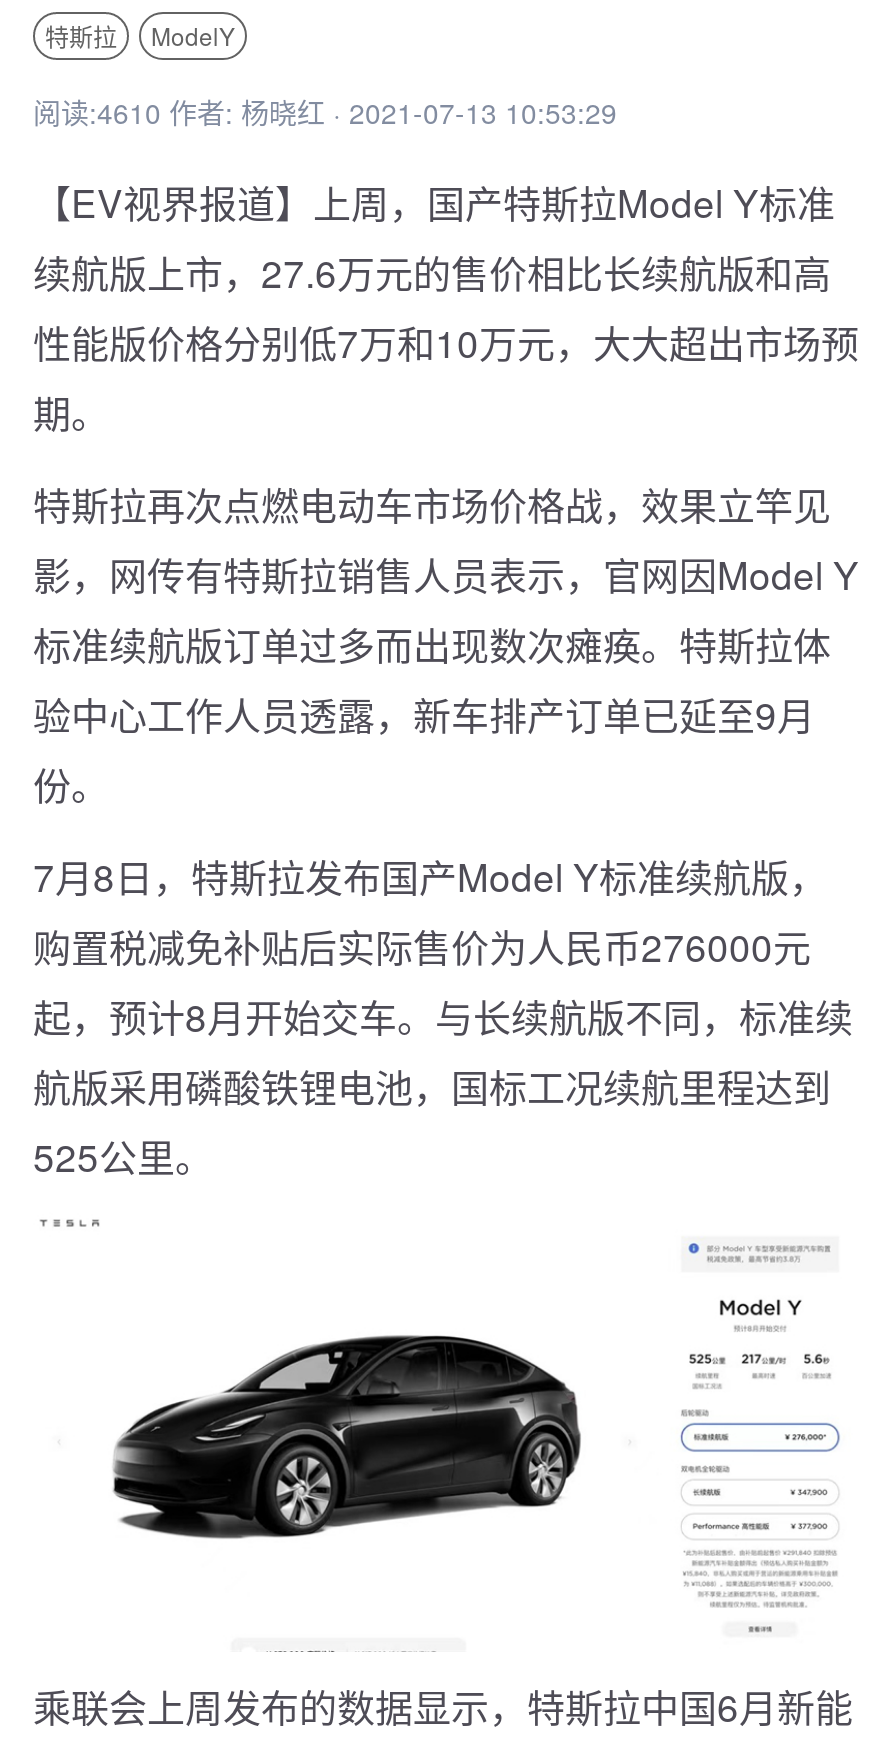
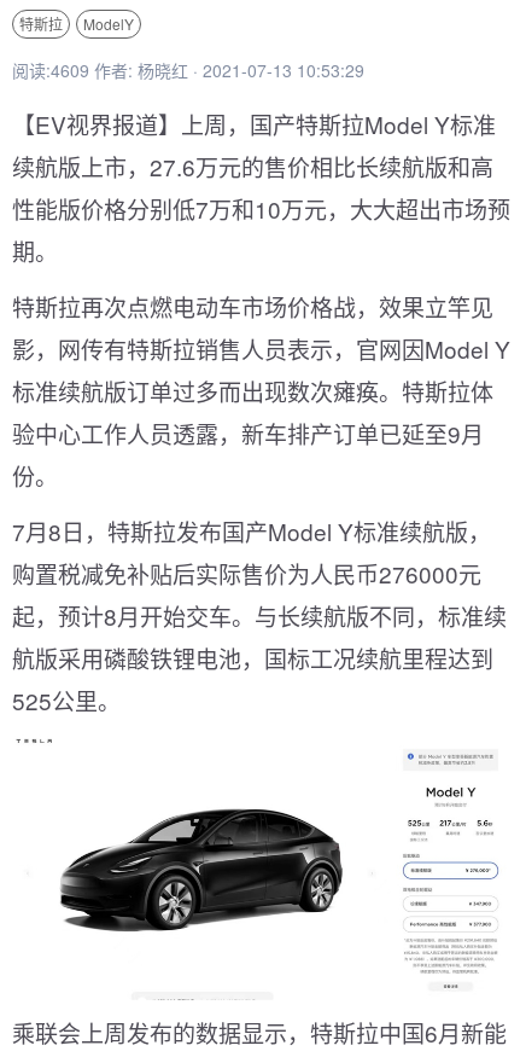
[33,92,617,132] 阅读:4610 作者: 杨晓红 · 2021-07-13 10:53:29 -> [12,58,364,82] 阅读:4609 作者: 杨晓红 · 2021-07-13 10:53:29

